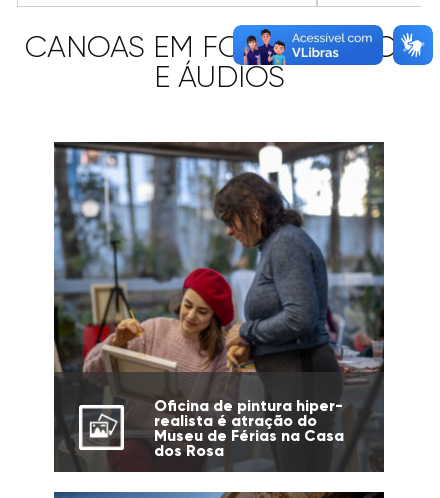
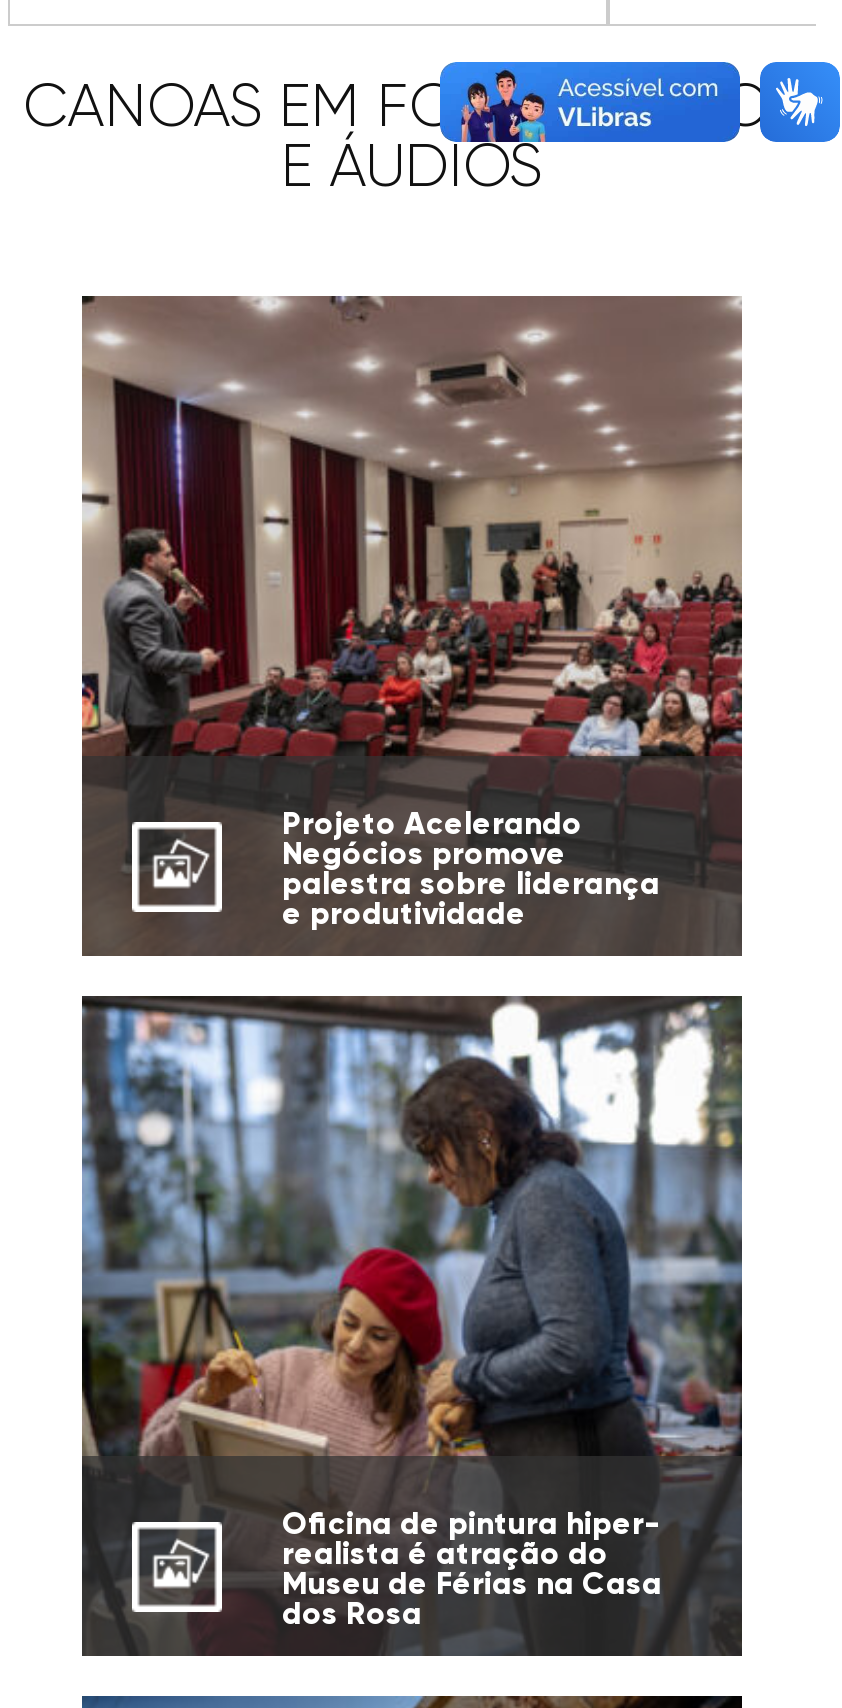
none -> [80,296,744,956] [image] | Projeto Acelerando | Negócios promove | palestra sobre liderança | e produtividade

